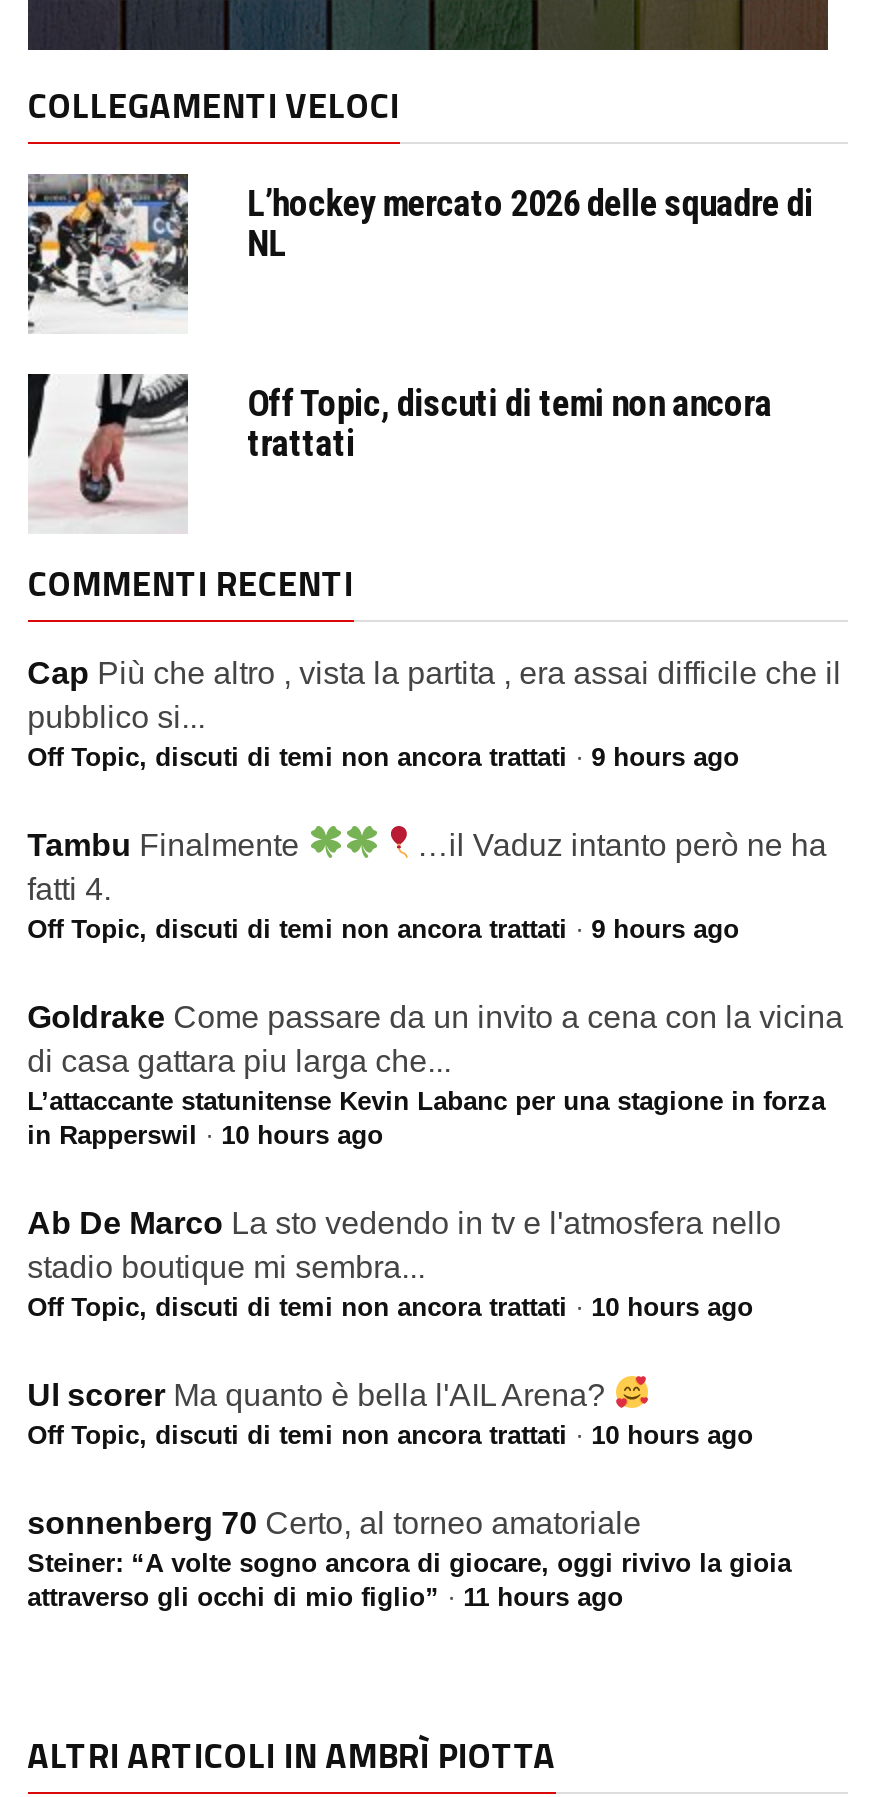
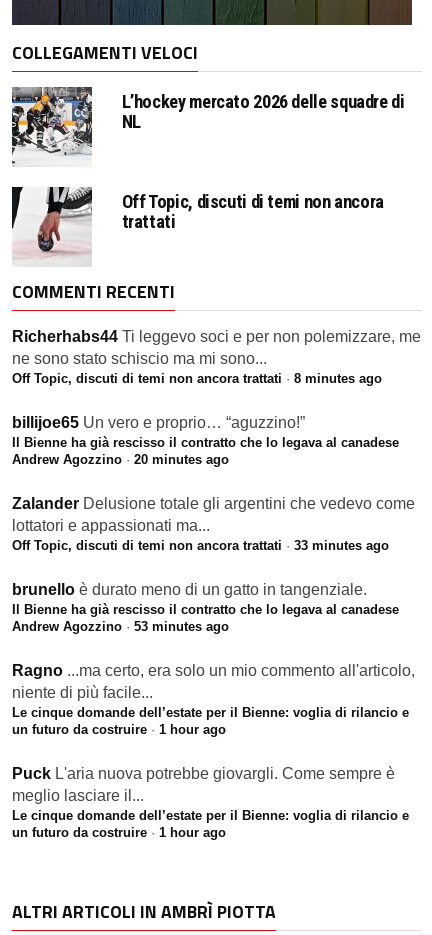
[27,655,841,771] Cap Più che altro , vista la partita , era assai difficile che il | pubblico si... | Off Topic, discuti di temi non ancora trattati · 9 hours ago -> [12,328,421,386] Richerhabs44 Ti leggevo soci e per non polemizzare, me | ne sono stato schiscio ma mi sono... | Off Topic, discuti di temi non ancora trattati · 8 minutes ago
[27,827,827,943] Tambu Finalmente | …il Vaduz intanto però ne ha | fatti 4. | Off Topic, discuti di temi non ancora trattati · 9 hours ago -> [12,414,399,467] billijoe65 Un vero e proprio… “aguzzino!” | Il Bienne ha già rescisso il contratto che lo legava al canadese | Andrew Agozzino · 20 minutes ago
[27,999,843,1149] Goldrake Come passare da un invito a cena con la vicina | di casa gattara piu larga che... | L’attaccante statunitense Kevin Labanc per una stagione in forza | in Rapperswil · 10 hours ago -> [12,495,415,553] Zalander Delusione totale gli argentini che vedevo come | lottatori e appassionati ma... | Off Topic, discuti di temi non ancora trattati · 33 minutes ago
[27,1205,781,1321] Ab De Marco La sto vedendo in tv e l'atmosfera nello | stadio boutique mi sembra... | Off Topic, discuti di temi non ancora trattati · 10 hours ago -> [12,581,399,634] brunello è durato meno di un gatto in tangenziale. | Il Bienne ha già rescisso il contratto che lo legava al canadese | Andrew Agozzino · 53 minutes ago
[27,1377,753,1449] Ul scorer Ma quanto è bella l'AIL Arena? | Off Topic, discuti di temi non ancora trattati · 10 hours ago -> [12,662,415,737] Ragno ...ma certo, era solo un mio commento all'articolo, | niente di più facile... | Le cinque domande dell’estate per il Bienne: voglia di rilancio e | un futuro da costruire · 1 hour ago
[27,1505,791,1611] sonnenberg 70 Certo, al torneo amatoriale | Steiner: “A volte sogno ancora di giocare, oggi rivivo la gioia | attraverso gli occhi di mio figlio” · 11 hours ago -> [12,765,409,840] Puck L'aria nuova potrebbe giovargli. Come sempre è | meglio lasciare il... | Le cinque domande dell’estate per il Bienne: voglia di rilancio e | un futuro da costruire · 1 hour ago

